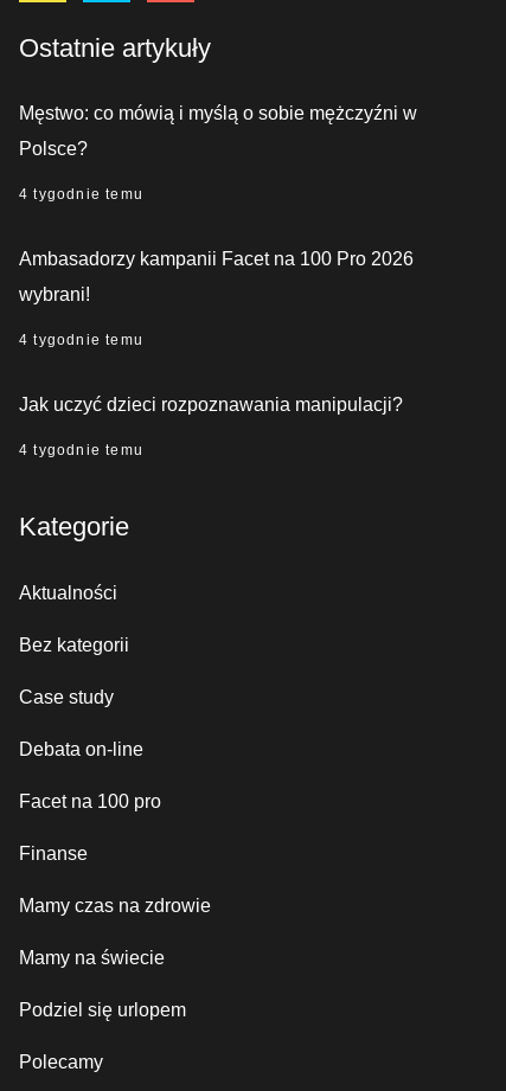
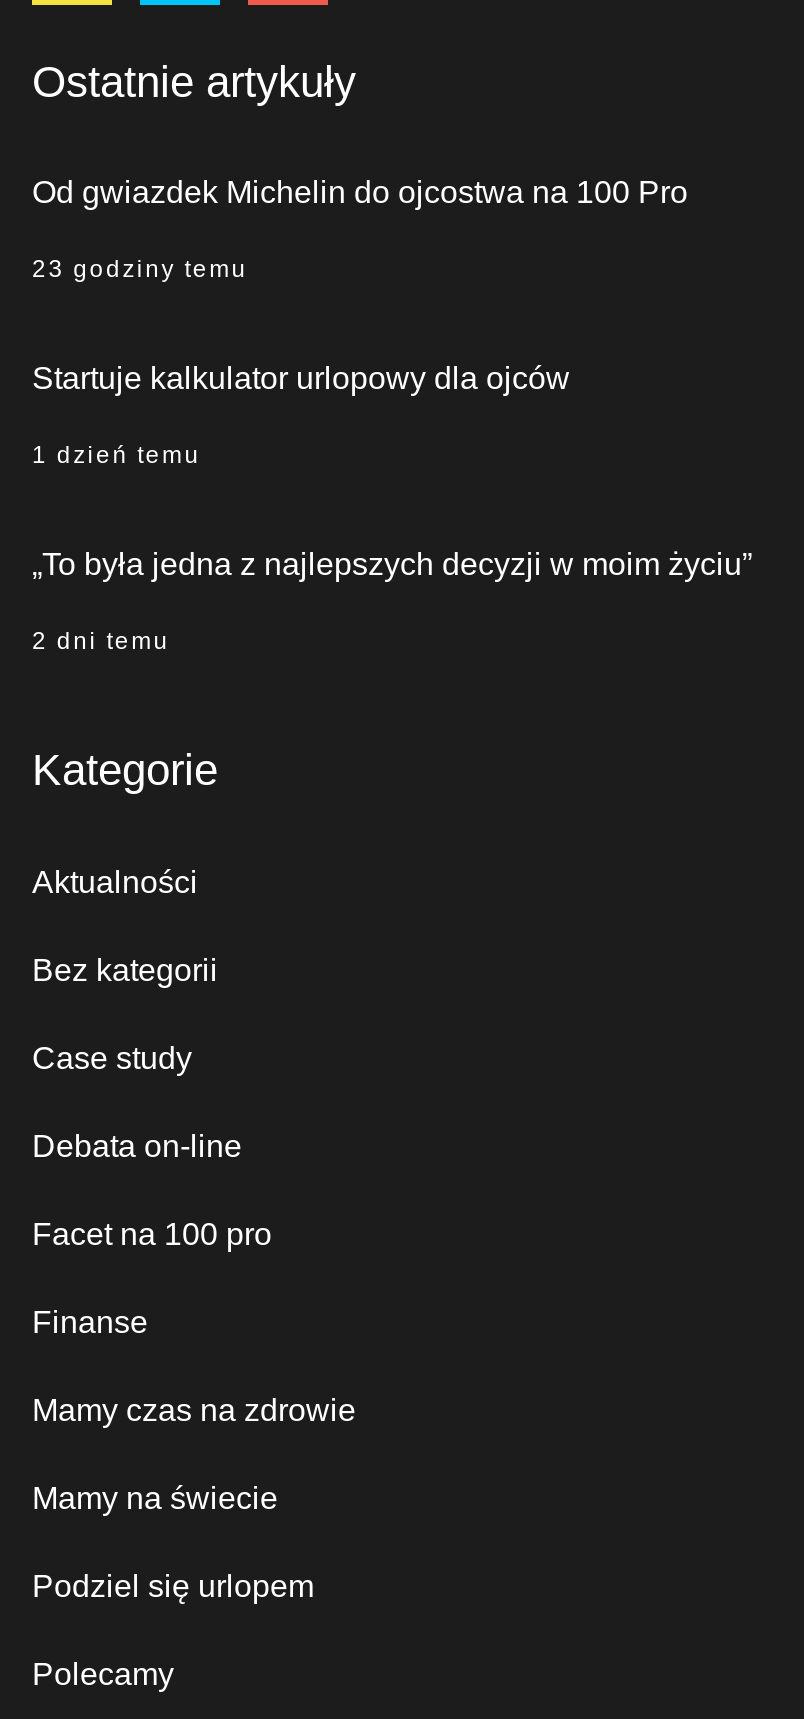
[19,103,417,458] Męstwo: co mówią i myślą o sobie mężczyźni w | Polsce? | 4 tygodnie temu | Ambasadorzy kampanii Facet na 100 Pro 2026 | wybrani! | 4 tygodnie temu | Jak uczyć dzieci rozpoznawania manipulacji? | 4 tygodnie temu -> [32,174,752,654] Od gwiazdek Michelin do ojcostwa na 100 Pro | 23 godziny temu | Startuje kalkulator urlopowy dla ojców | 1 dzień temu | „To była jedna z najlepszych decyzji w moim życiu” | 2 dni temu

